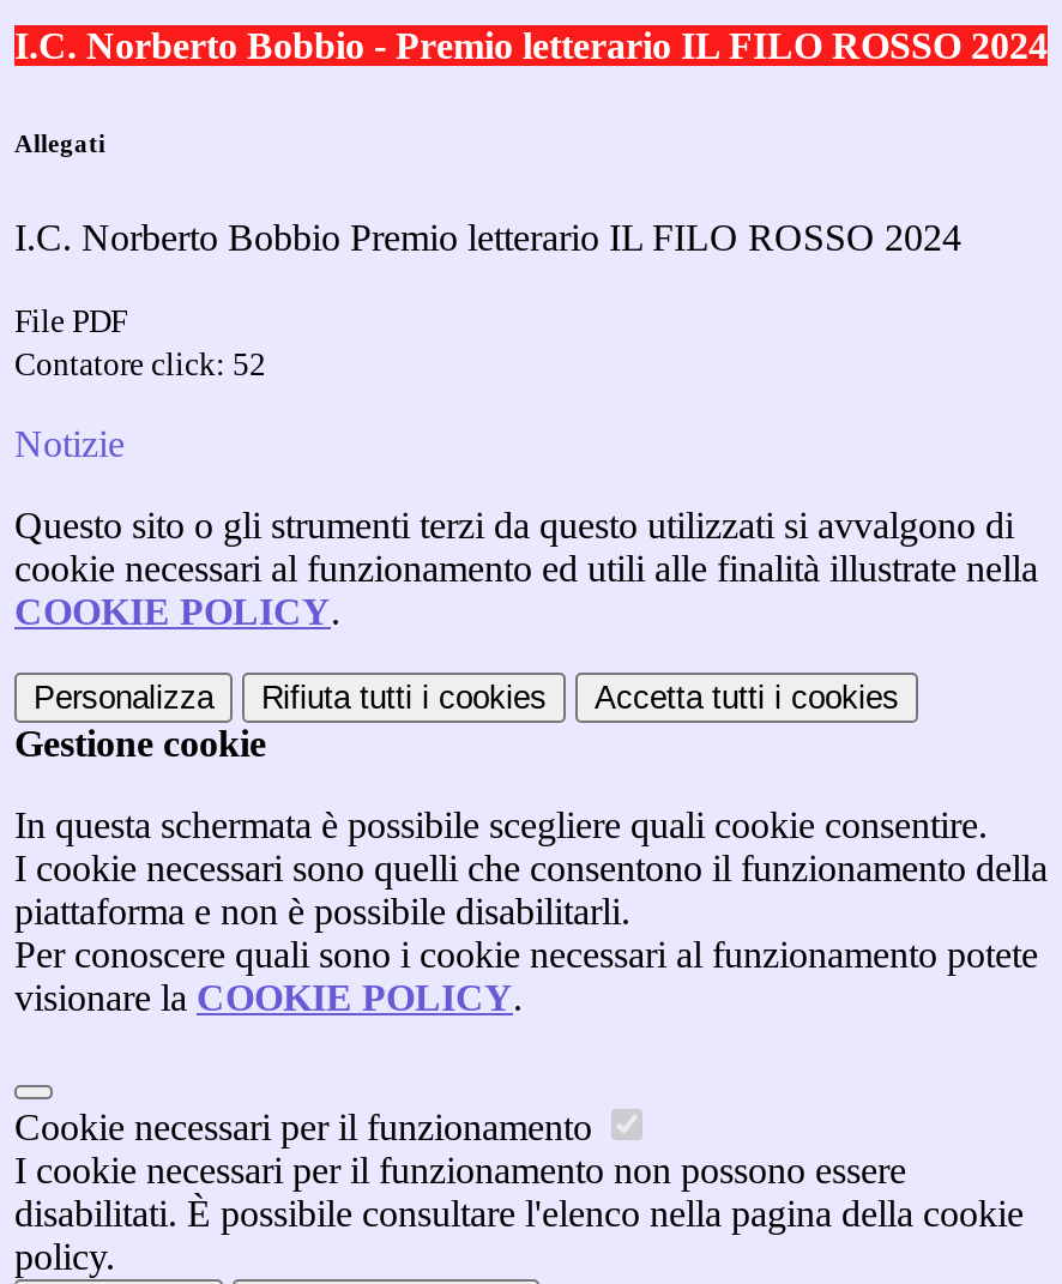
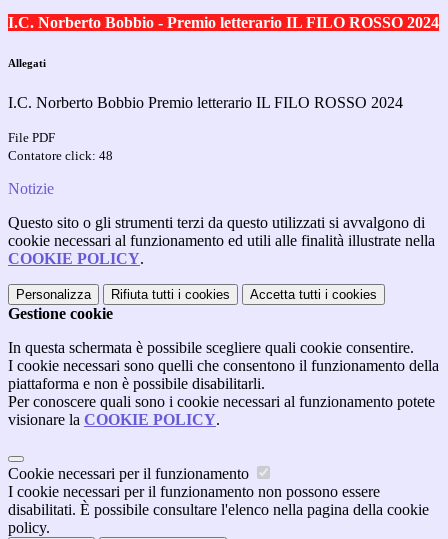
[14,347,266,383] Contatore click: 52 -> [8,148,113,163] Contatore click: 48

